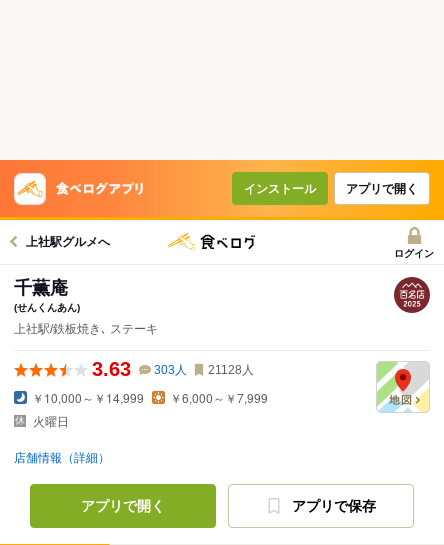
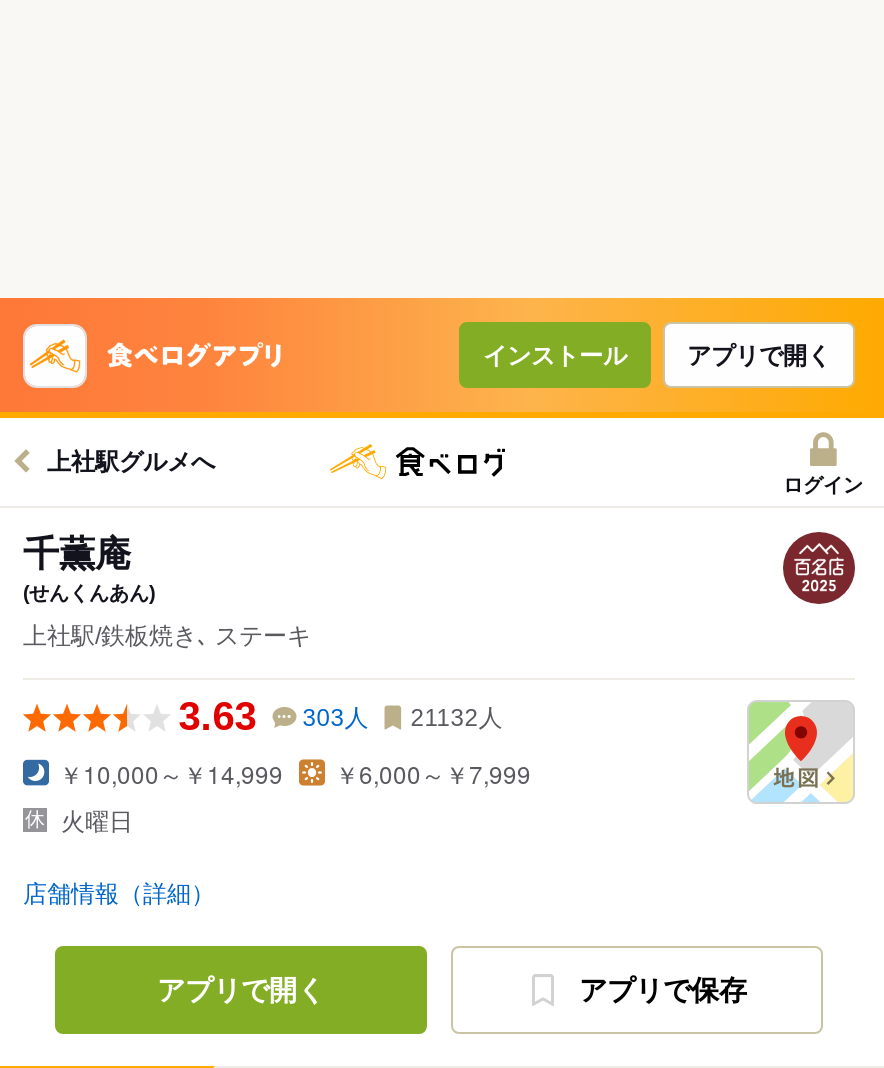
[92,358,254,380] 3.63 303人 21128人 -> [179,694,503,738] 3.63 303人 21132人

